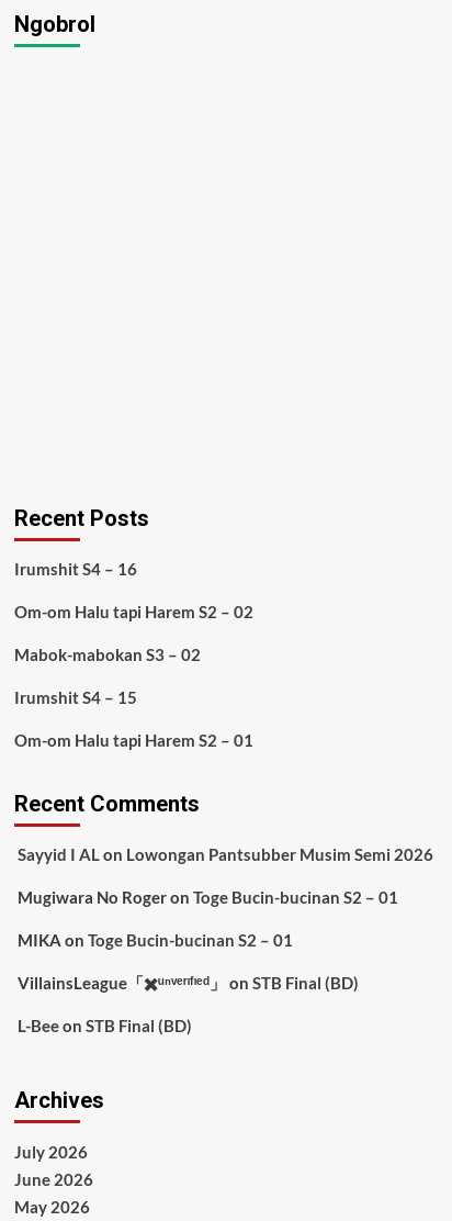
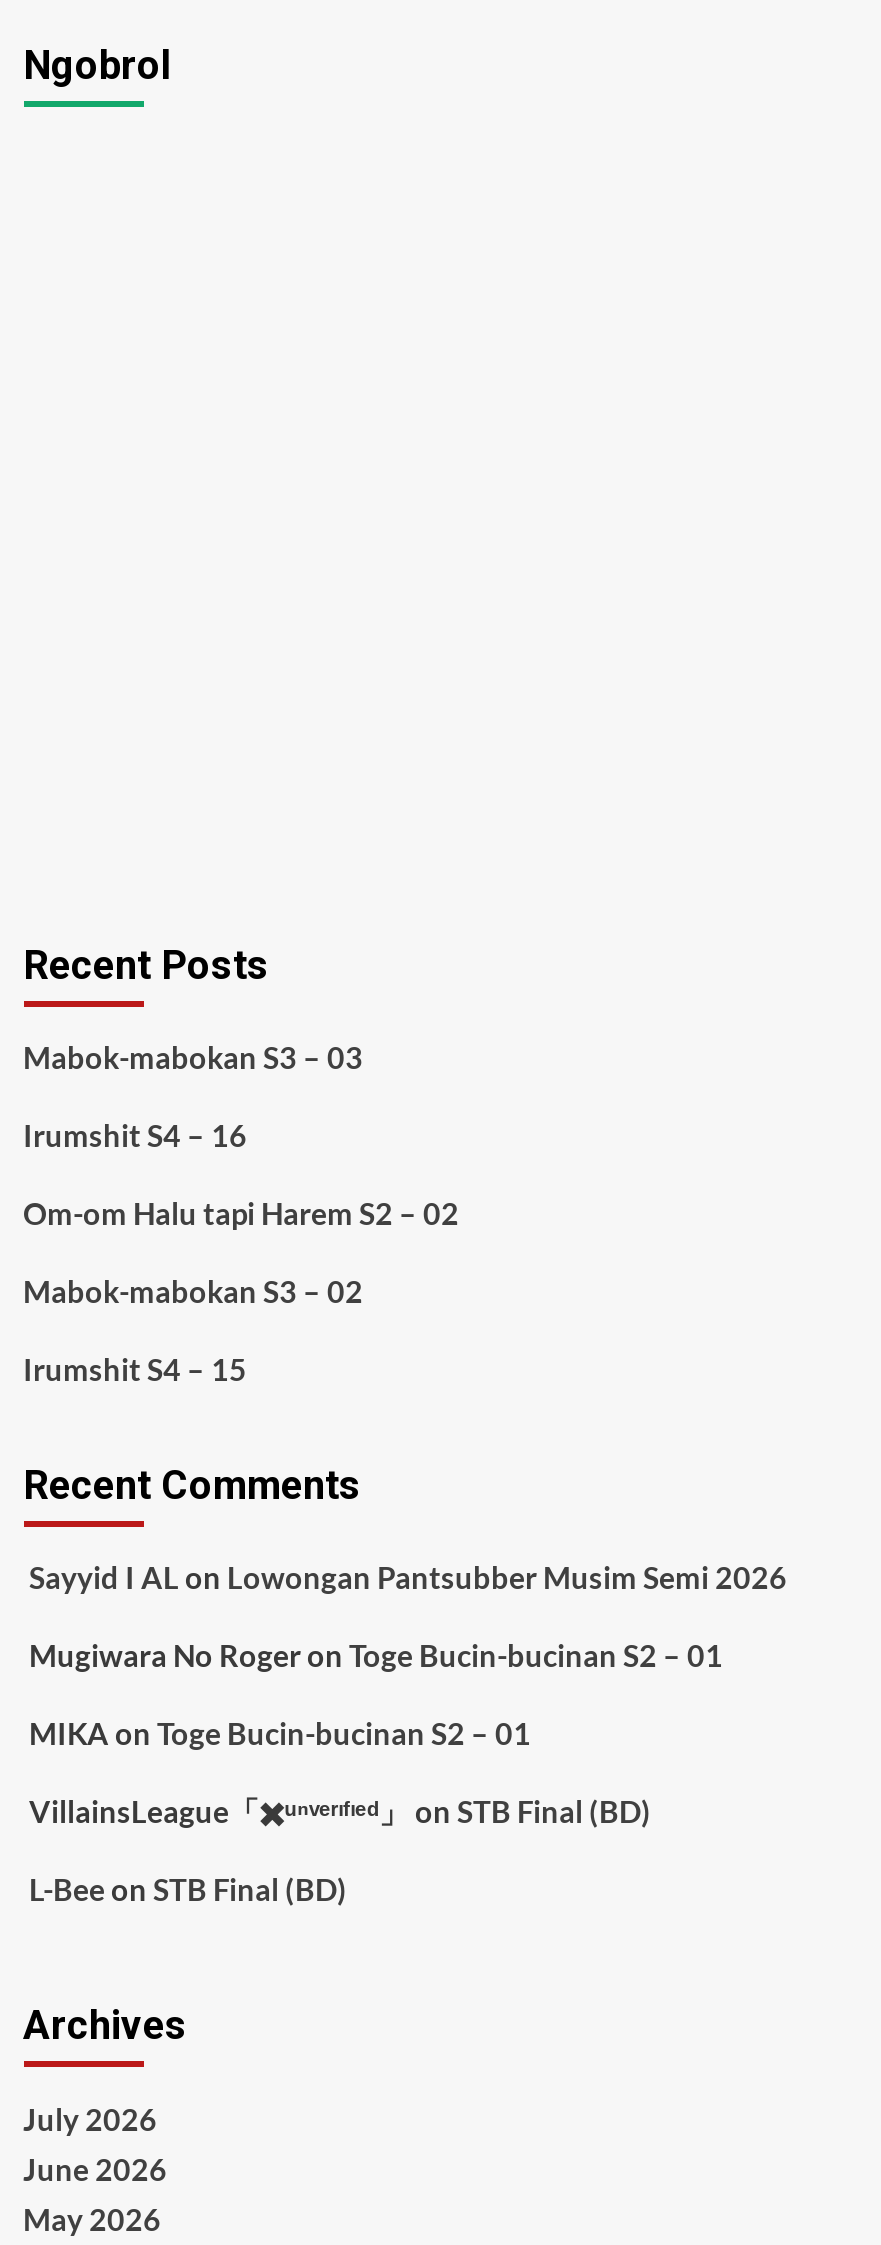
none -> [23,1038,363,1074] Mabok-mabokan S3 – 03
moved [14,558,253,707] -> [23,1116,459,1386]: Irumshit S4 – 16 | Om-om Halu tapi Harem S2 – 02 | Mabok-mabokan S3 – 02 | Irumshit S4 – 15
[14,730,253,750] Om-om Halu tapi Harem S2 – 01 -> none

